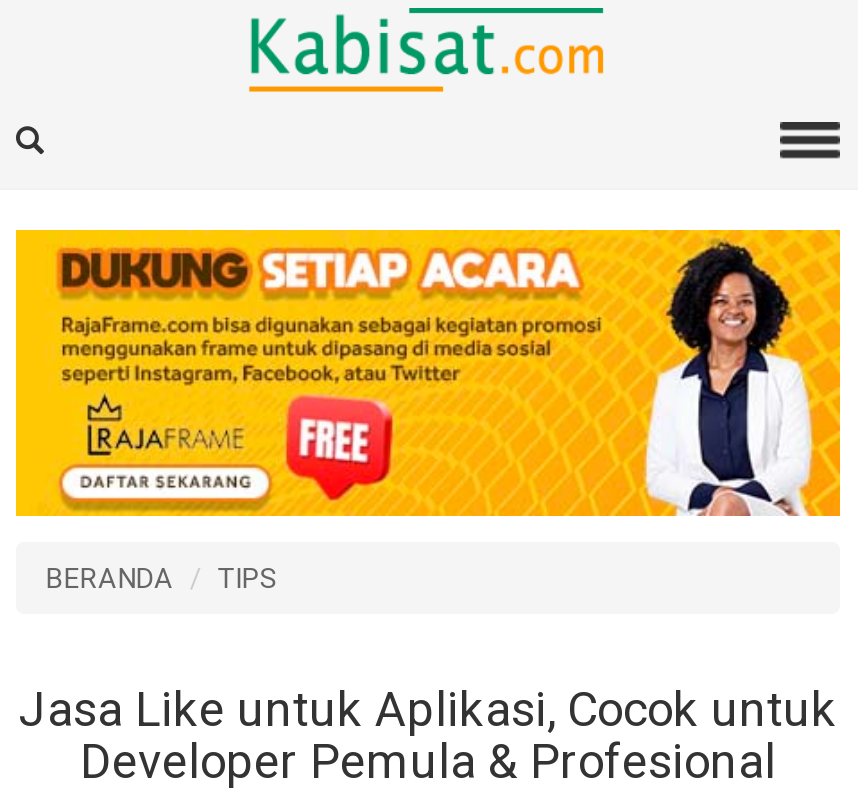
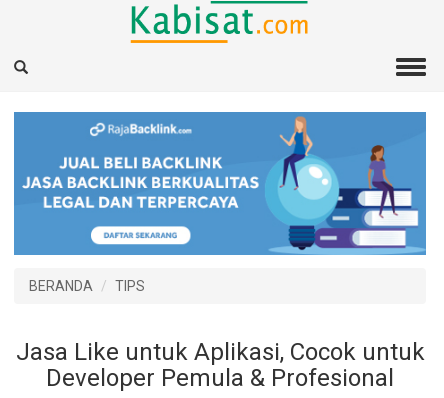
[14,228,842,518] [image] -> [13,111,427,256] [image]

